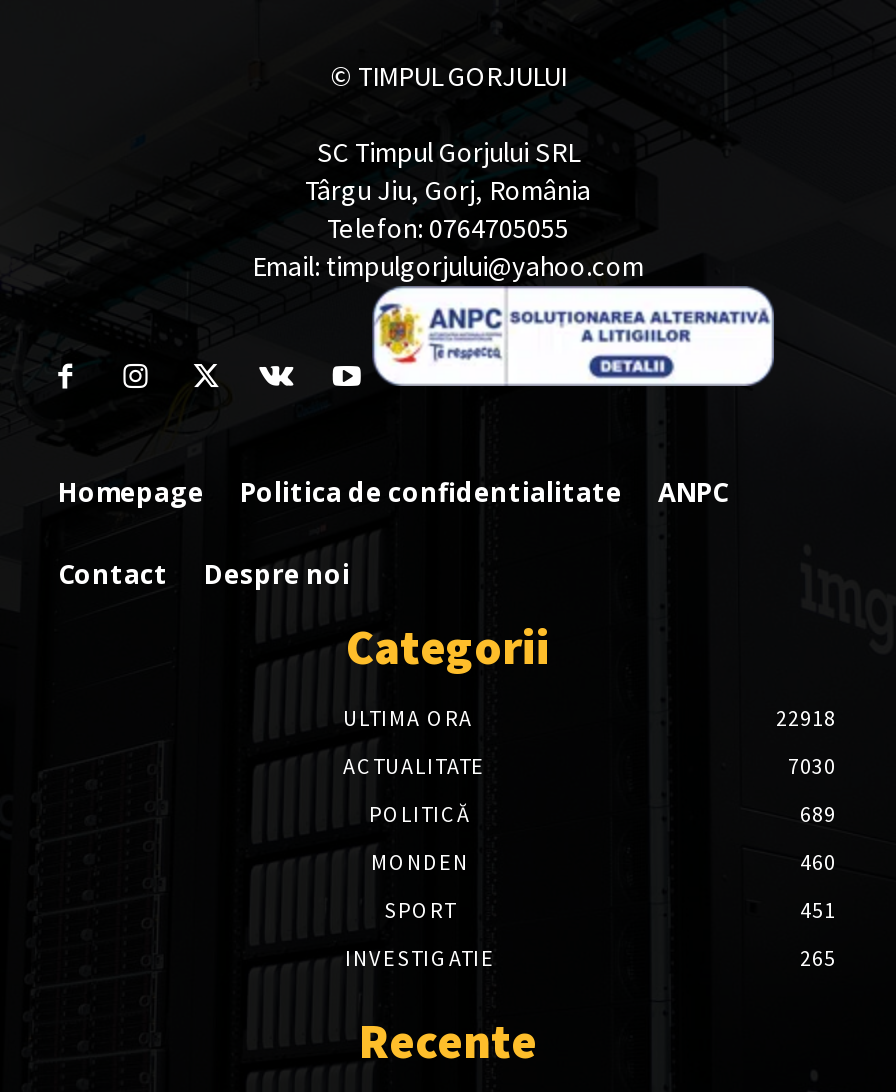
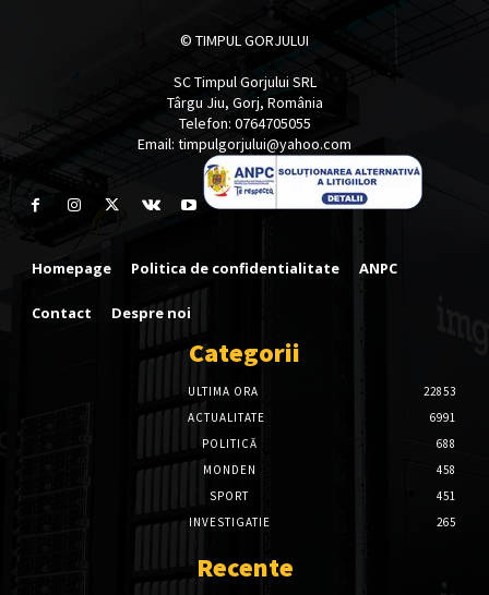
[776,704,836,732] 22918 -> [424,384,456,399] 22853
[788,752,836,780] 7030 -> [430,410,456,425] 6991
[800,800,836,828] 689 -> [437,436,456,451] 688
[800,848,836,876] 460 -> [437,462,456,478] 458

